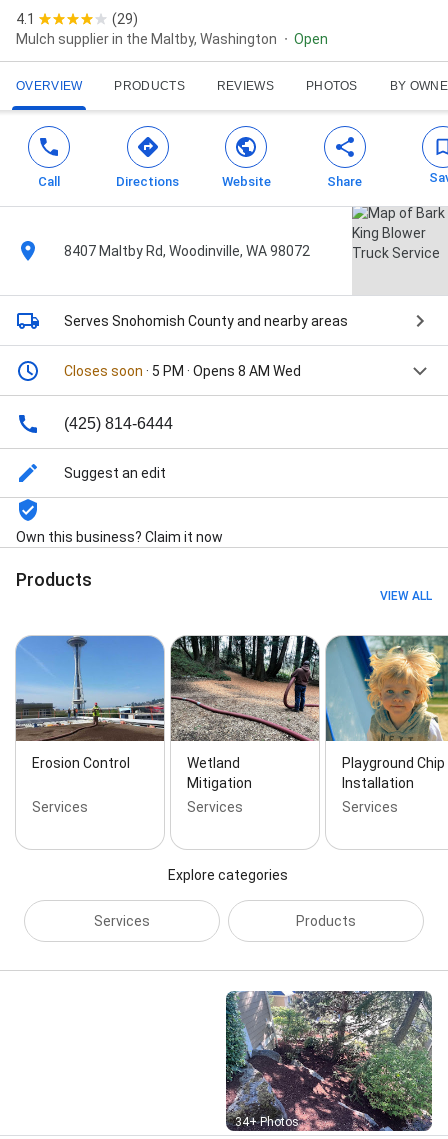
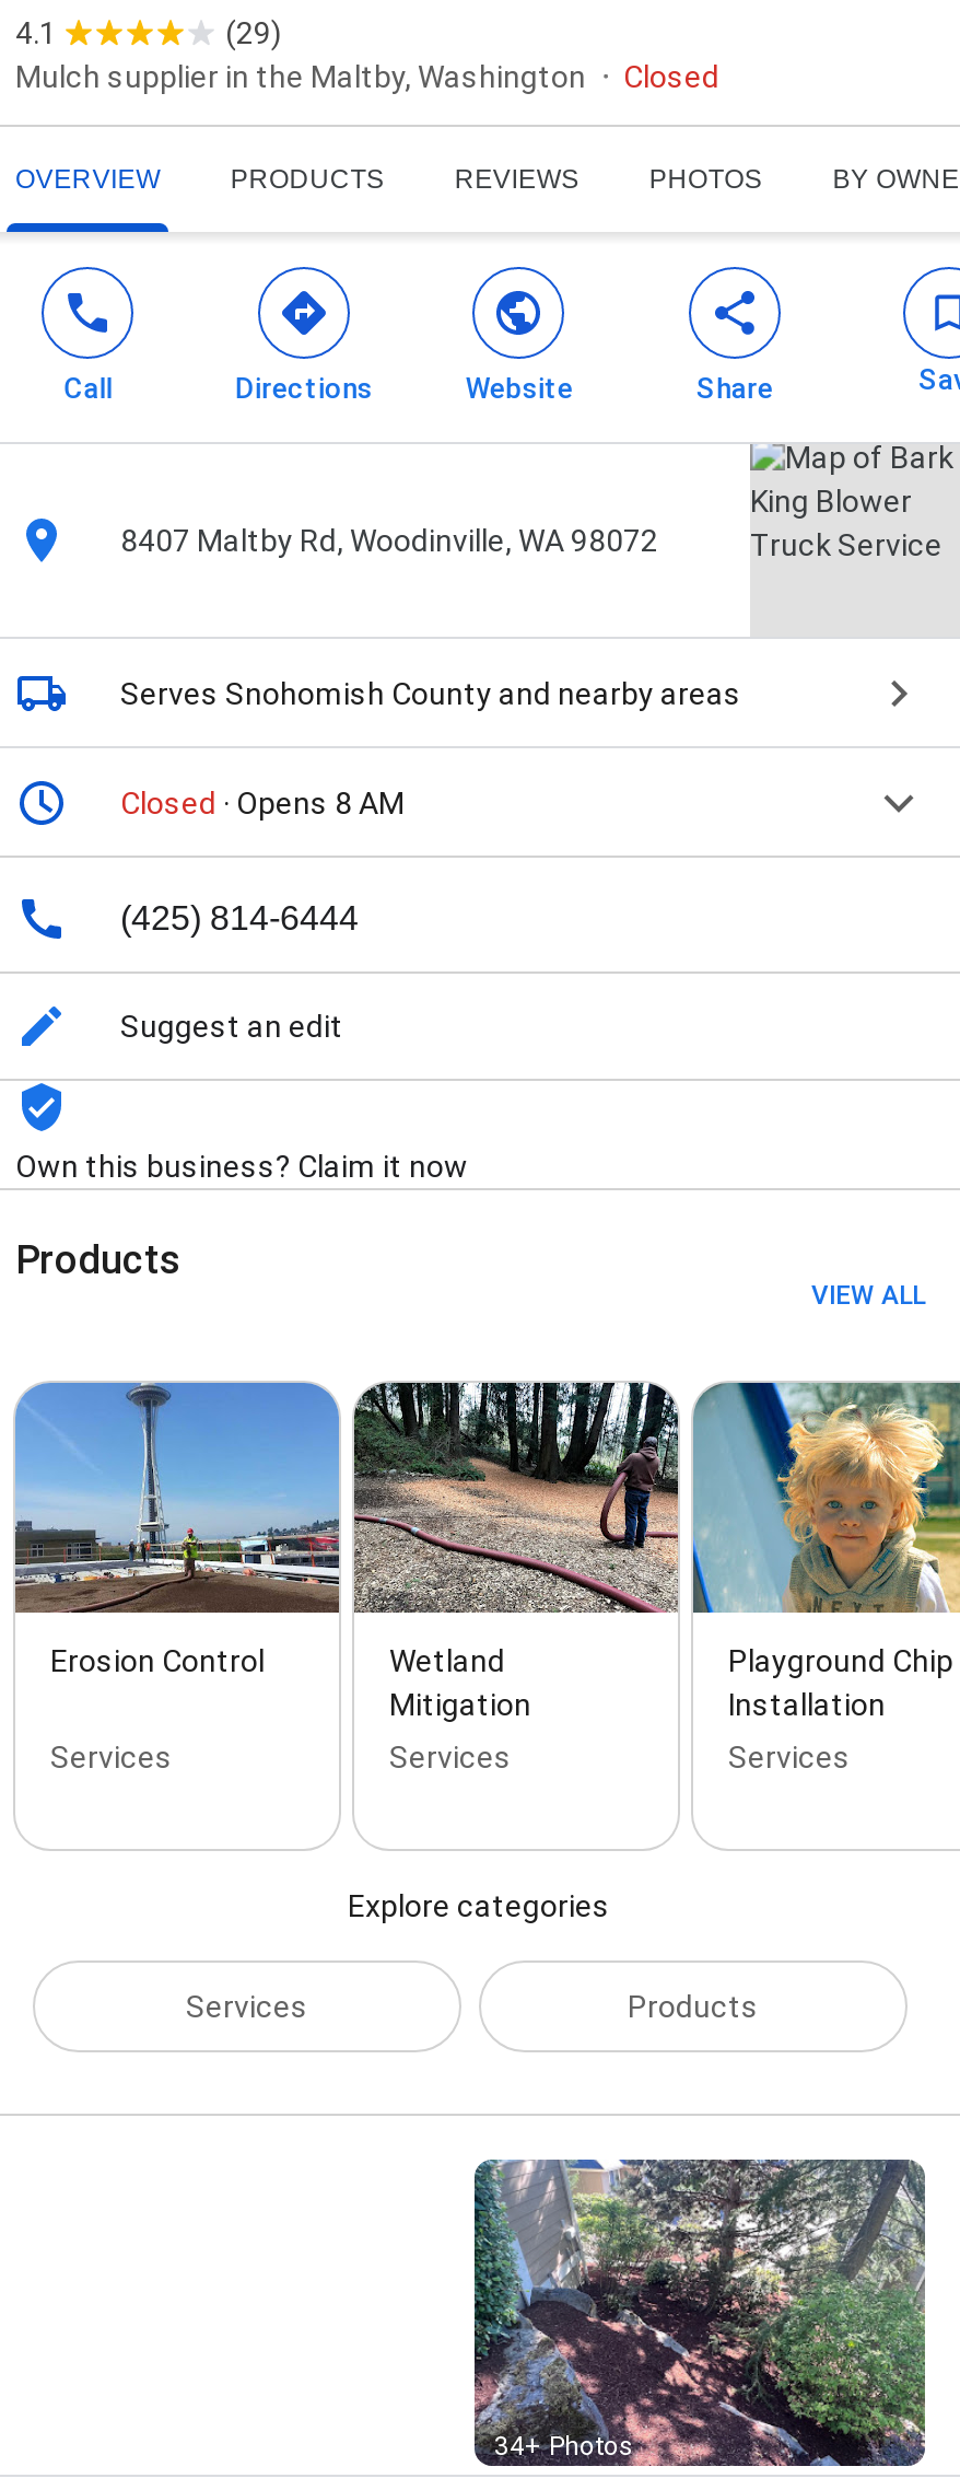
[294,31,328,47] Open -> [623,60,719,95] Closed
[64,363,301,379] Closes soon · 5 PM · Opens 8 AM Wed -> [120,786,405,821] Closed · Opens 8 AM

